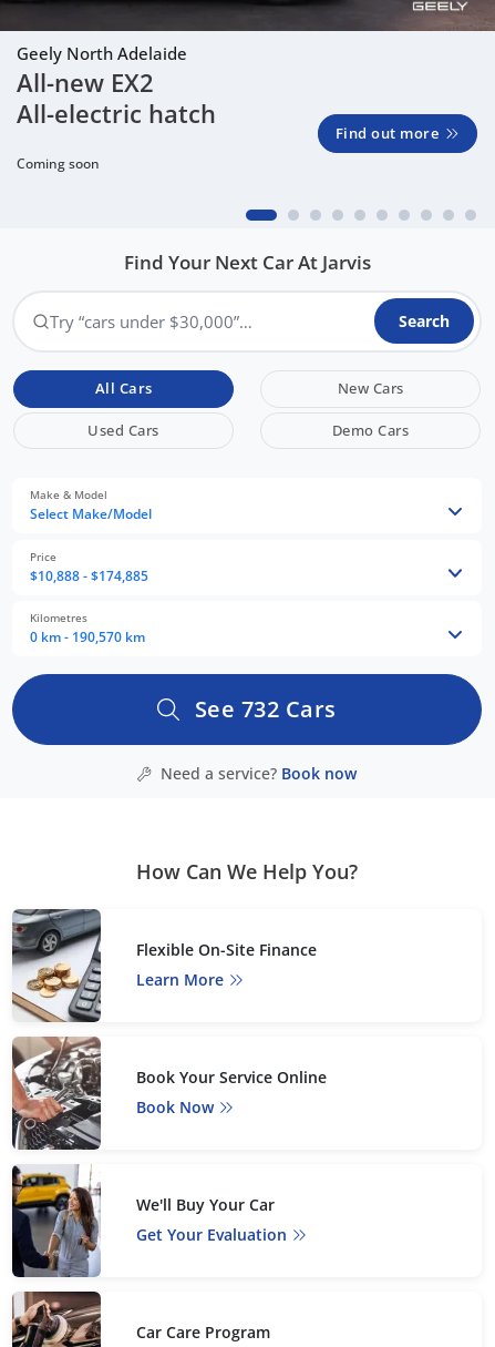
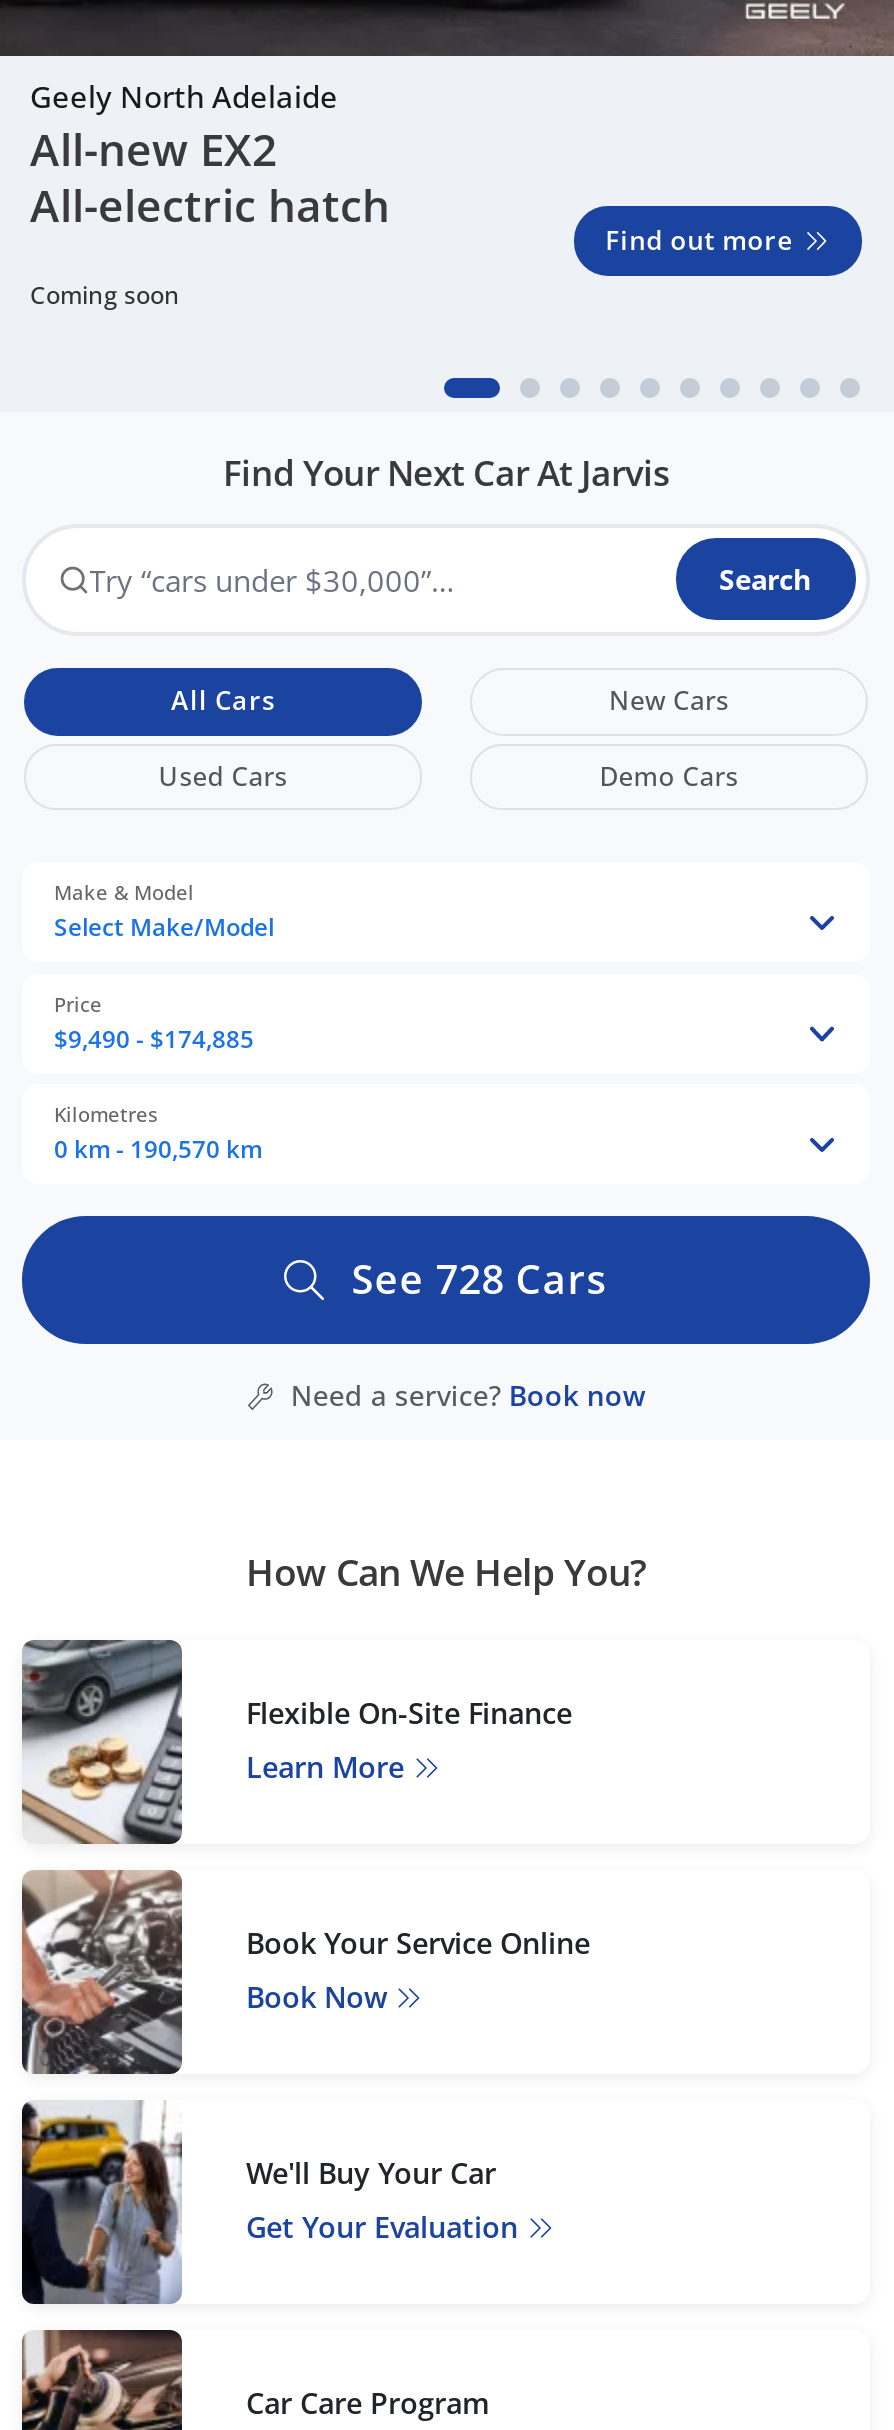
[30,566,148,585] $10,888 - $174,885 -> [54,1021,254,1055] $9,490 - $174,885
[188,694,336,724] See 732 Cars -> [340,1252,608,1306] See 728 Cars

